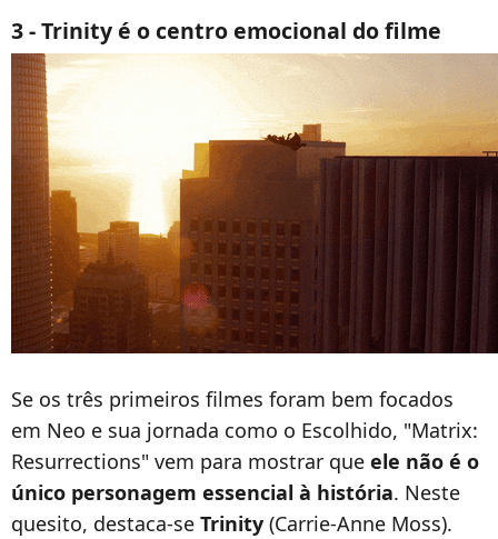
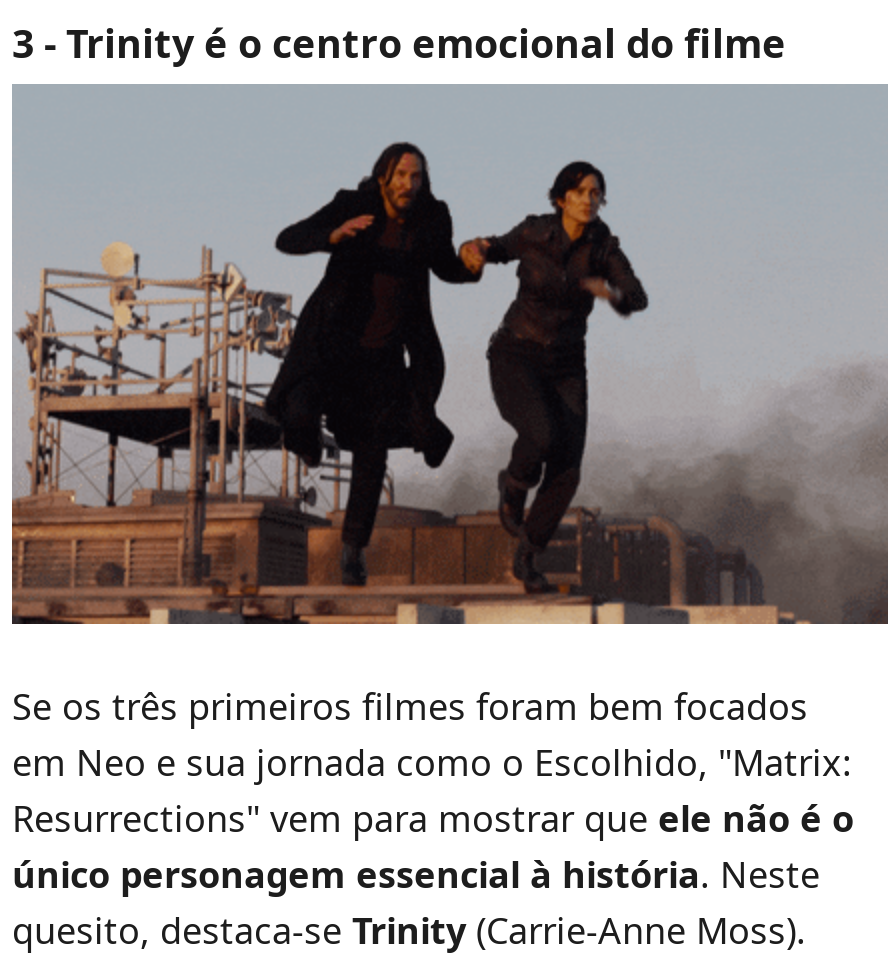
[11,52,495,355] [image] -> [12,84,882,626] [image]

